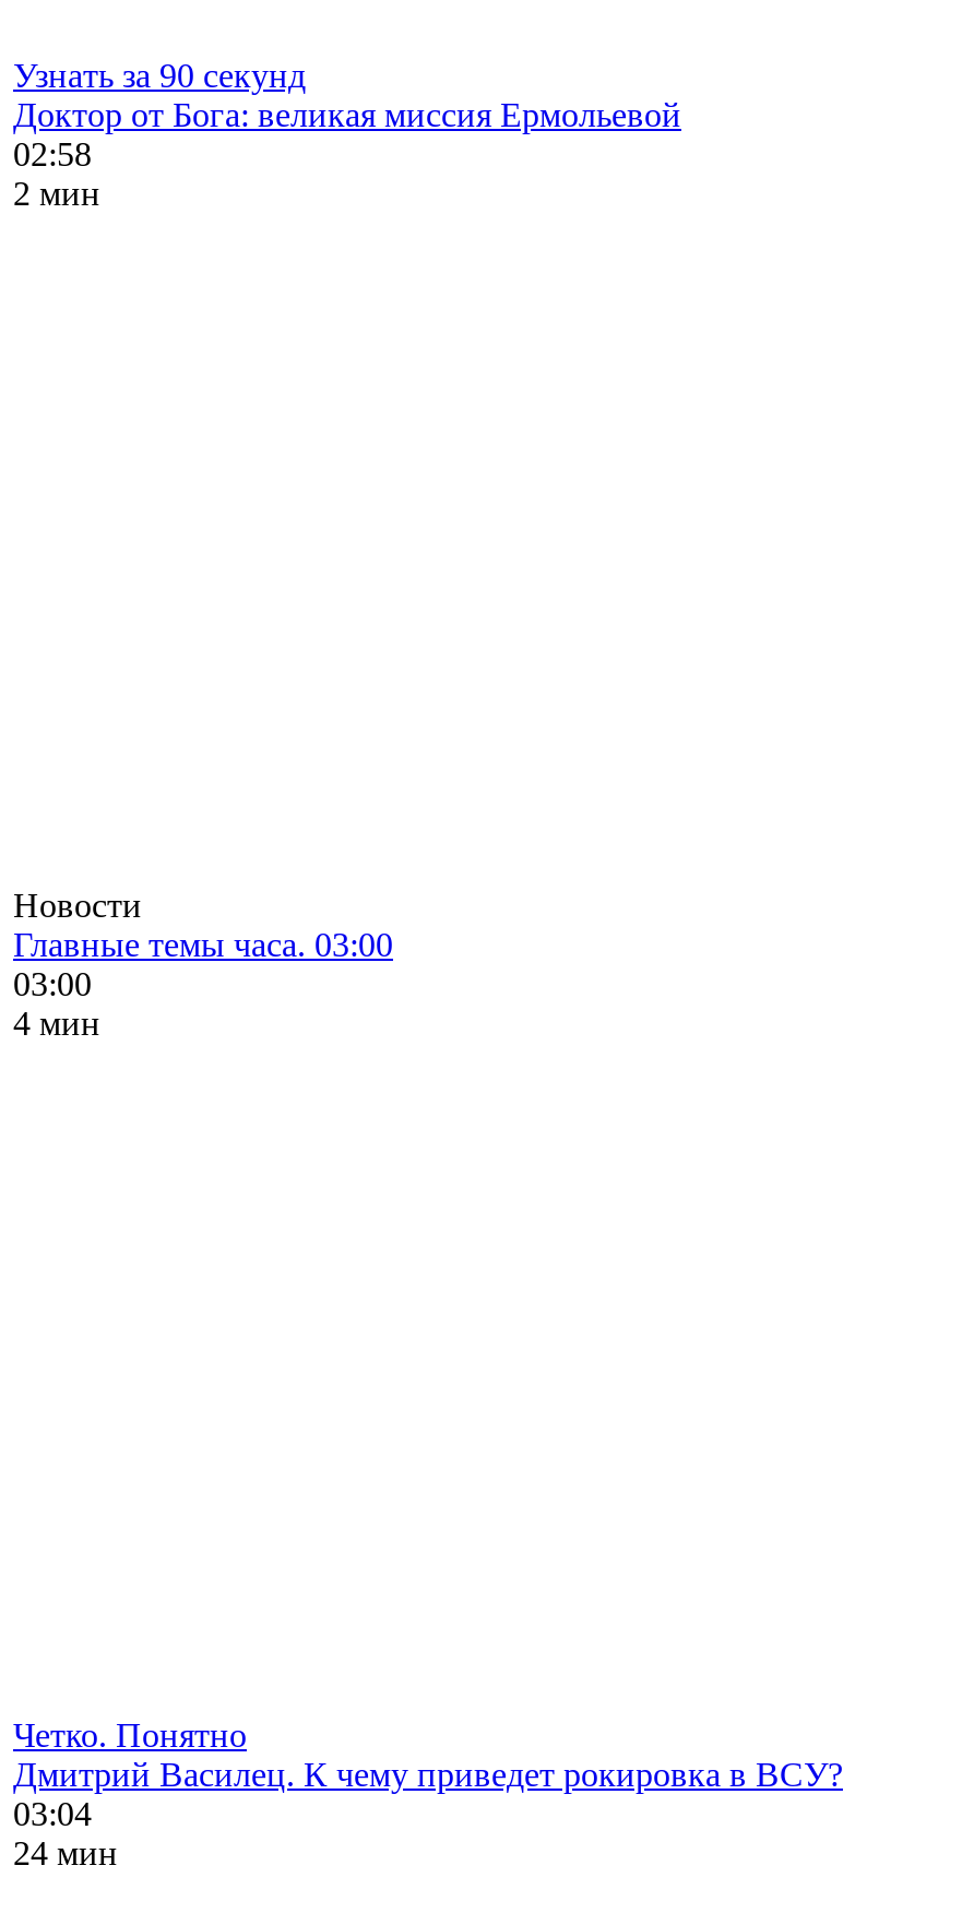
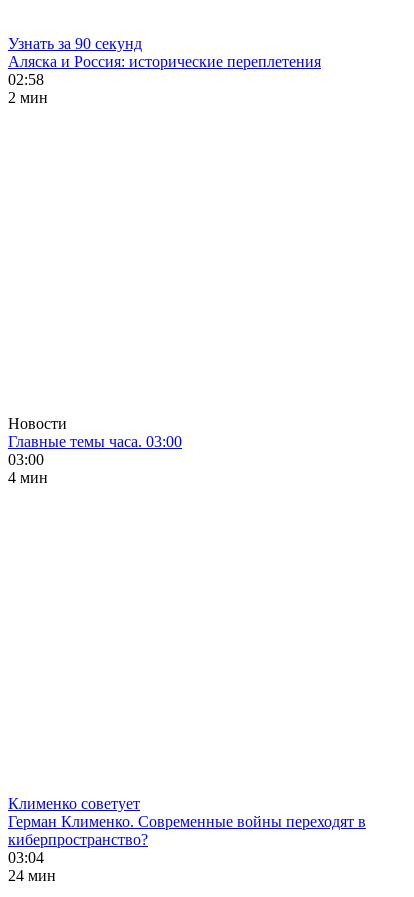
[13,96,681,133] Доктор от Бога: великая миссия Ермольевой -> [8,53,321,70] Аляска и Россия: исторические переплетения
[13,1716,843,1793] Четко. Понятно | Дмитрий Василец. К чему приведет рокировка в ВСУ? -> [8,795,366,848] Клименко советует | Герман Клименко. Современные войны переходят в | киберпространство?

